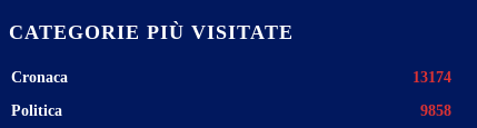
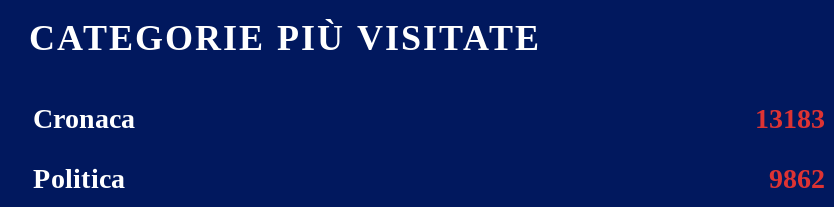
[413,69,451,85] 13174 -> [755,103,825,133] 13183
[420,102,451,119] 9858 -> [769,163,825,193] 9862

